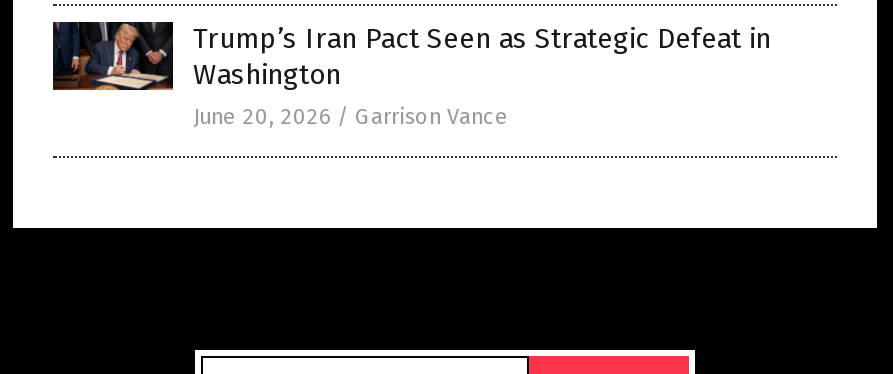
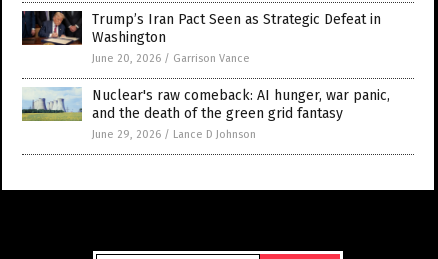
none -> [21,87,390,141] [image] | Nuclear's raw comeback: AI hunger, war panic, | and the death of the green grid fantasy | June 29, 2026 / Lance D Johnson

